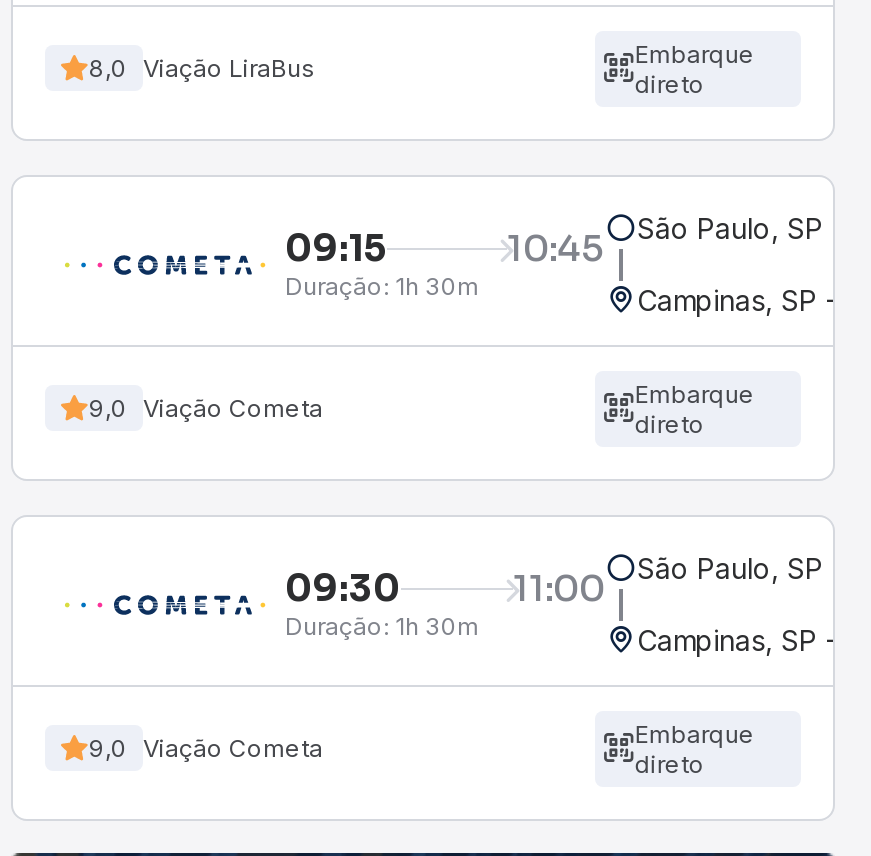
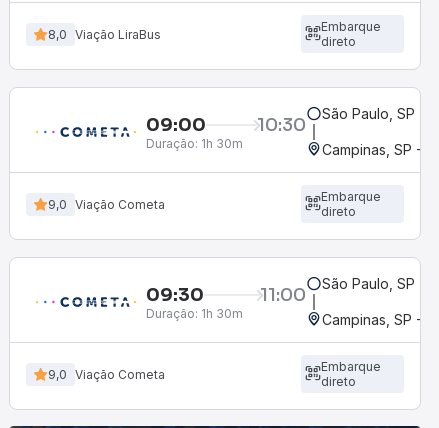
[285,228,387,272] 09:15 -> [146,114,206,136] 09:00
[507,228,605,272] 10:45 -> [257,114,306,136] 10:30

